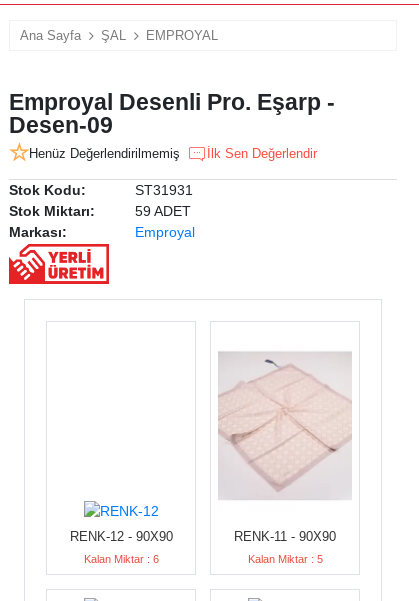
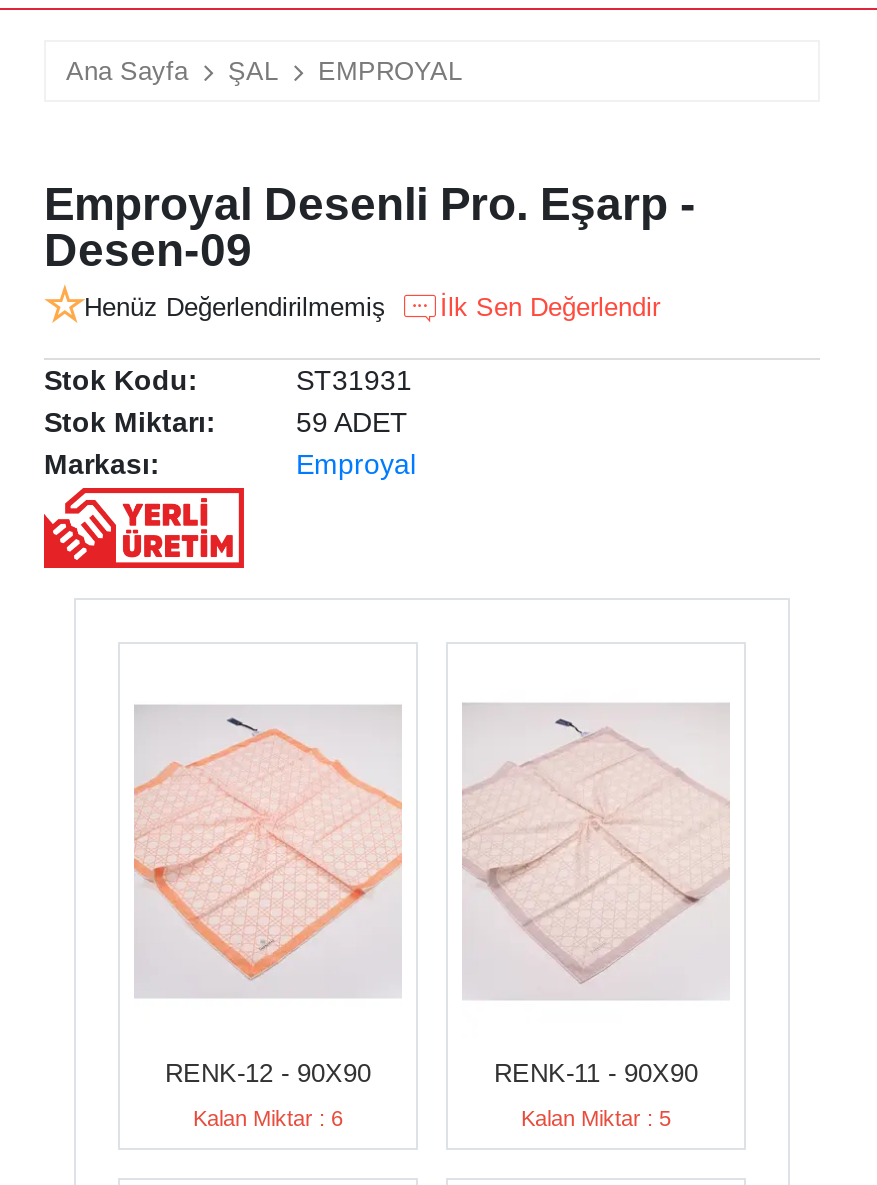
none -> [132,704,404,1034] [image]

